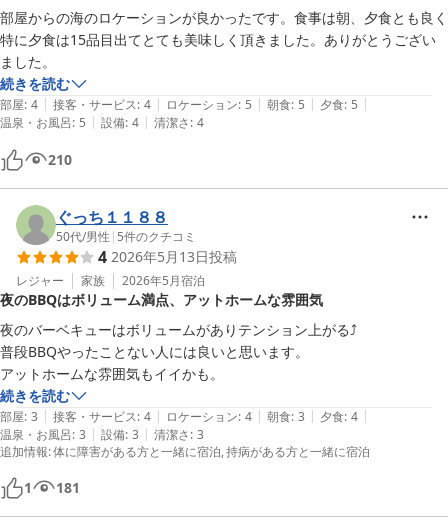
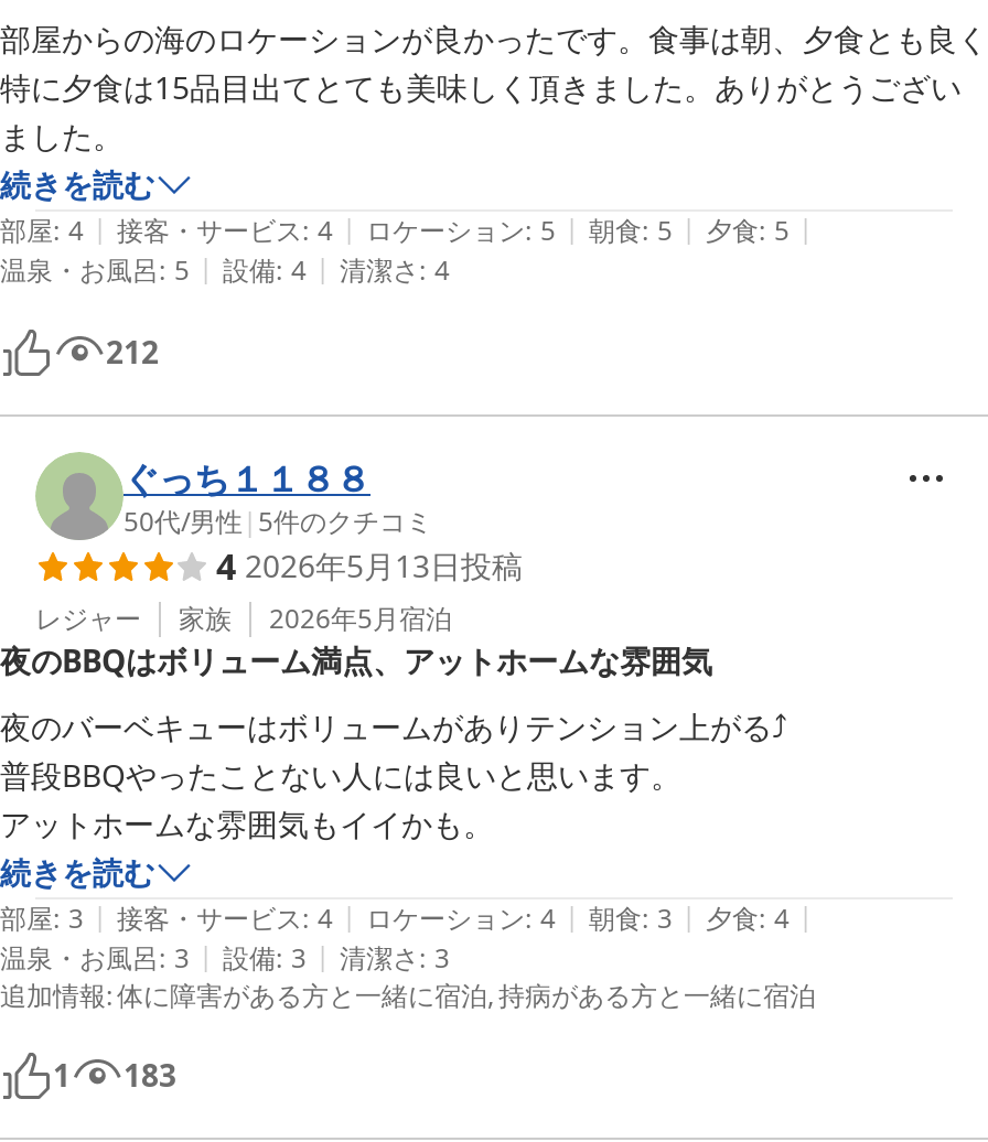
[48,150,72,169] 210 -> [106,331,159,373] 212
[24,478,80,497] 1 181 -> [53,1054,176,1096] 1 183

